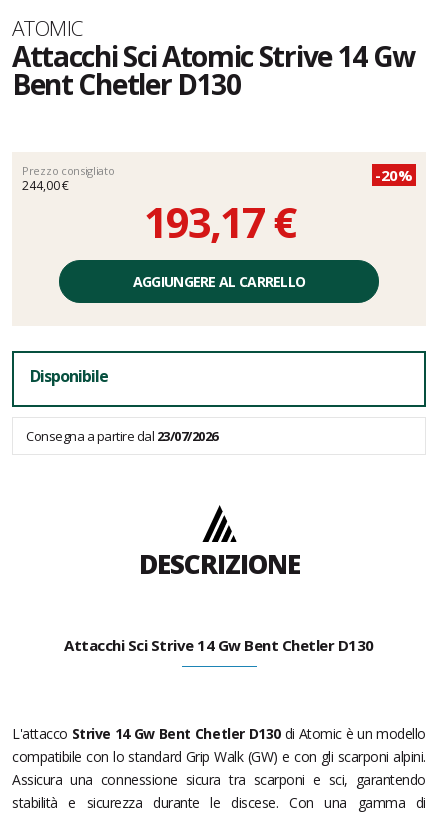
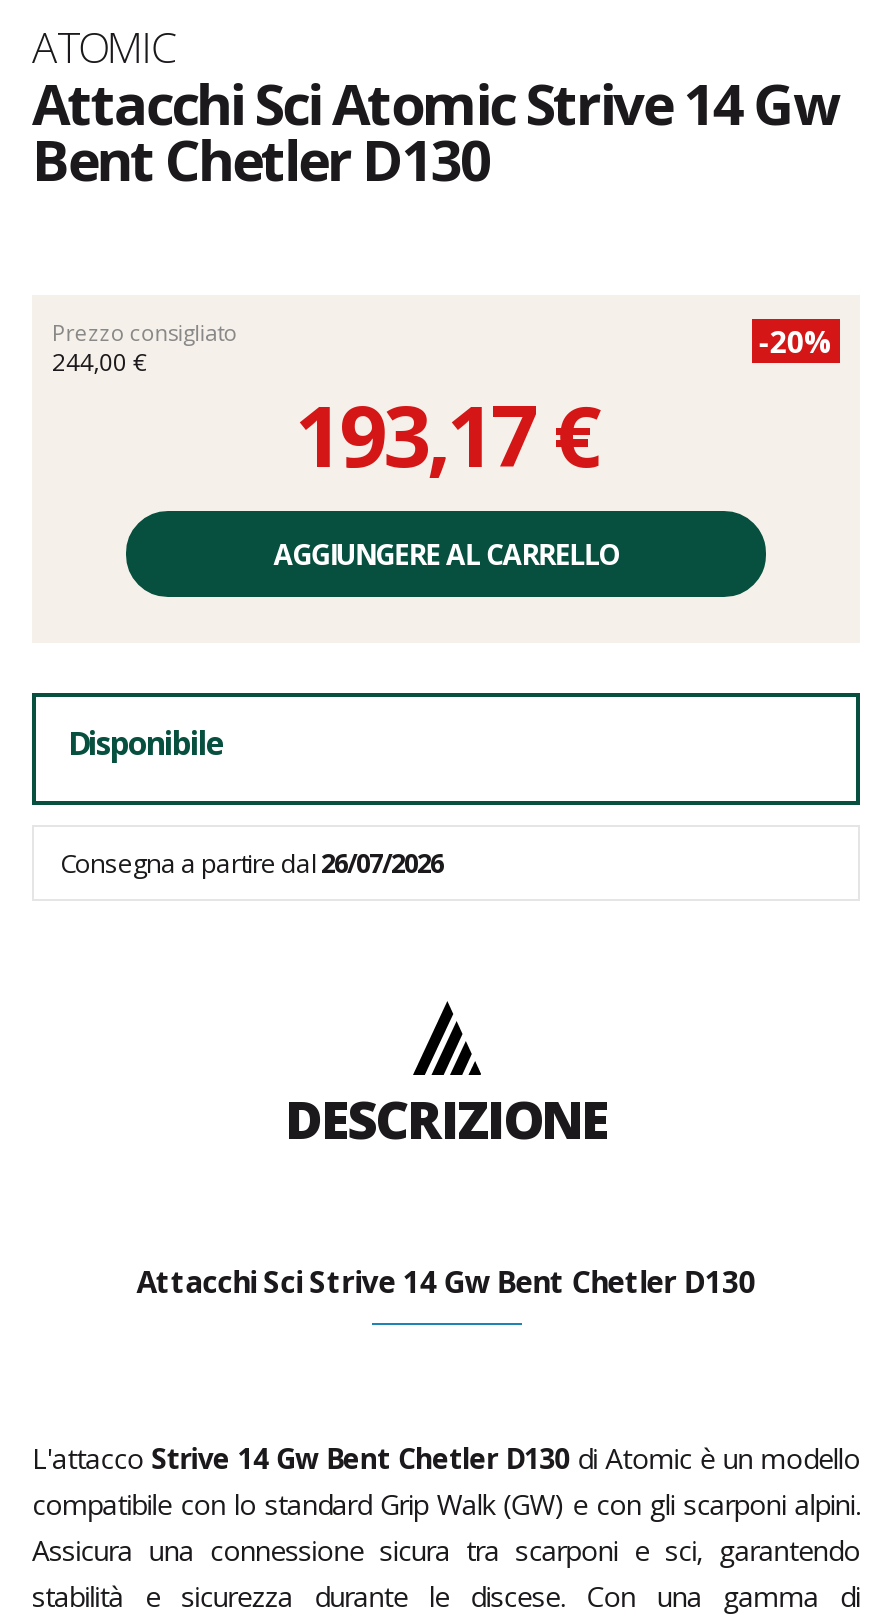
[26,427,217,445] Consegna a partire dal 23/07/2026 -> [60,846,443,882] Consegna a partire dal 26/07/2026

